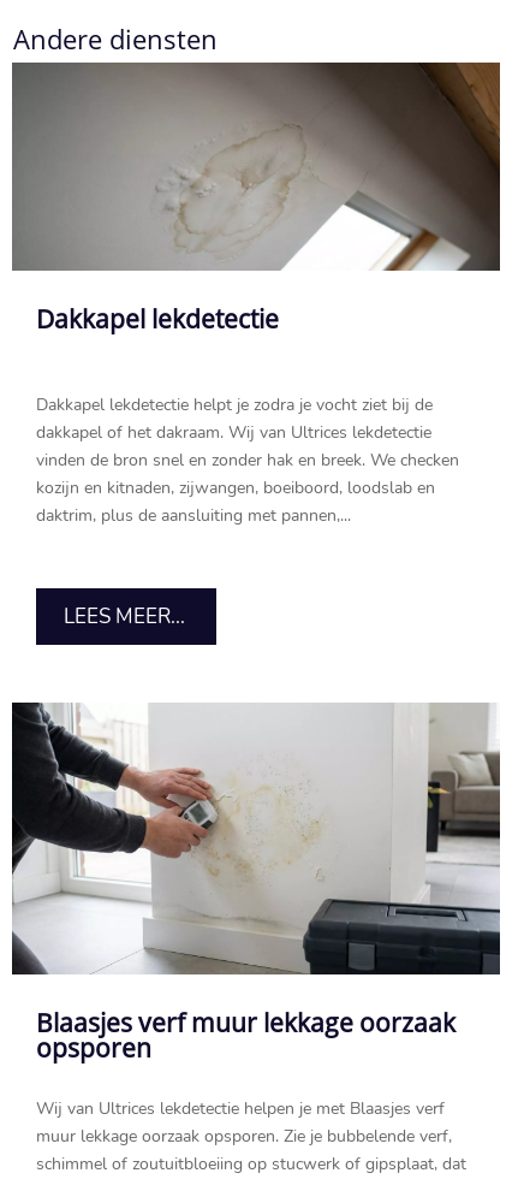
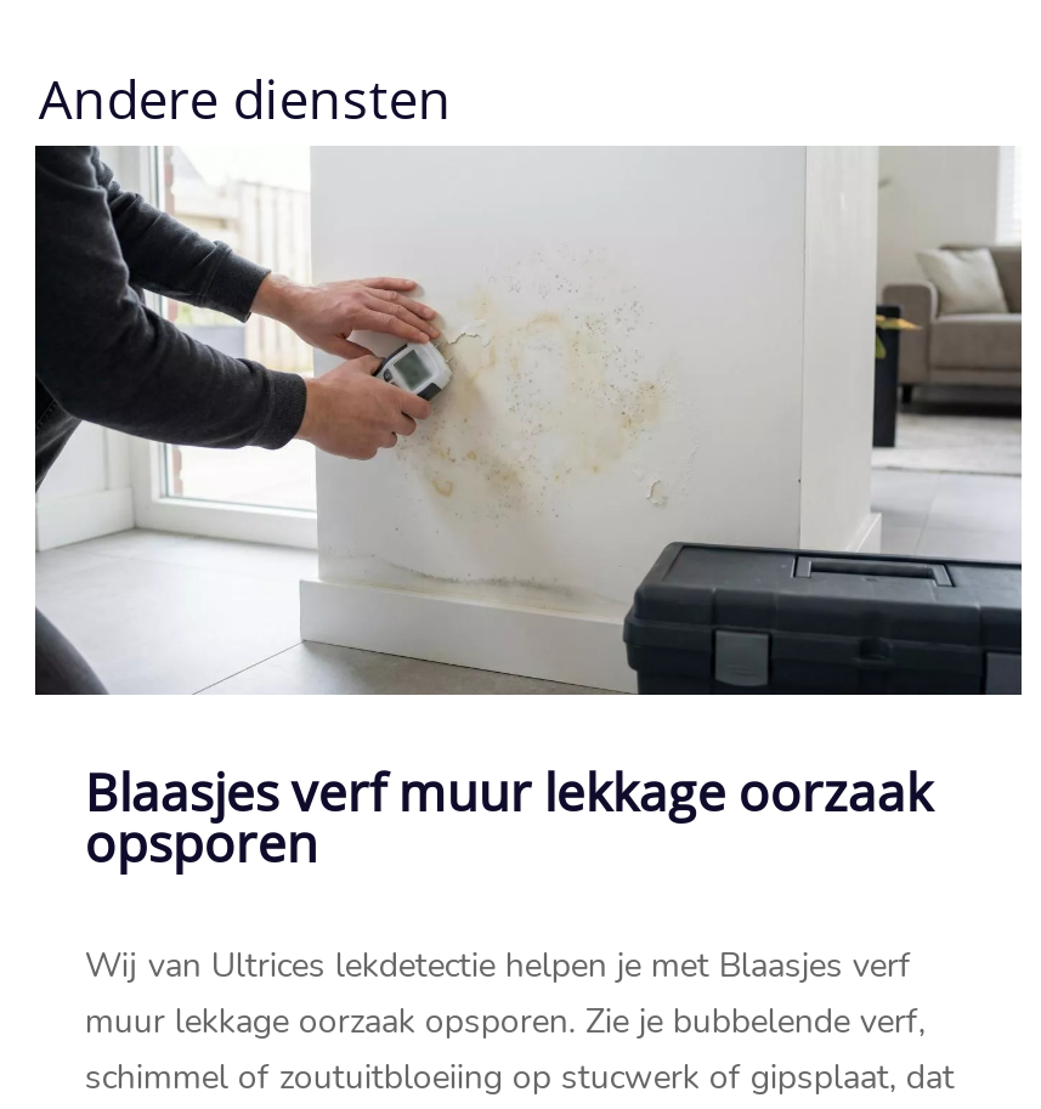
[11,61,501,527] [image] | Dakkapel lekdetectie | Dakkapel lekdetectie helpt je zodra je vocht ziet bij de | dakkapel of het dakraam. Wij van Ultrices lekdetectie | vinden de bron snel en zonder hak en breek. We checken | kozijn en kitnaden, zijwangen, boeiboord, loodslab en | daktrim, plus de aansluiting met pannen,... -> none
[63,603,184,630] LEES MEER... -> none

